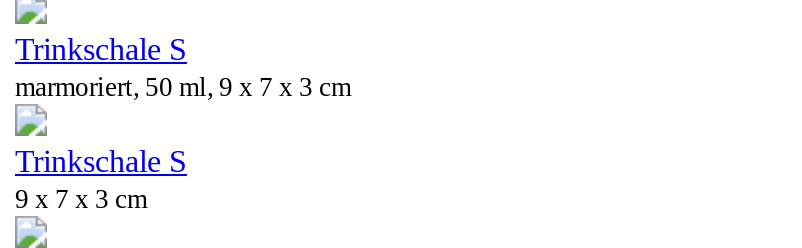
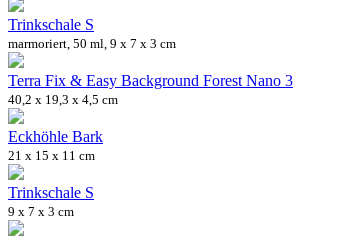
none -> [8,72,293,163] Terra Fix & Easy Background Forest Nano 3 | 40,2 x 19,3 x 4,5 cm | Eckhöhle Bark | 21 x 15 x 11 cm

